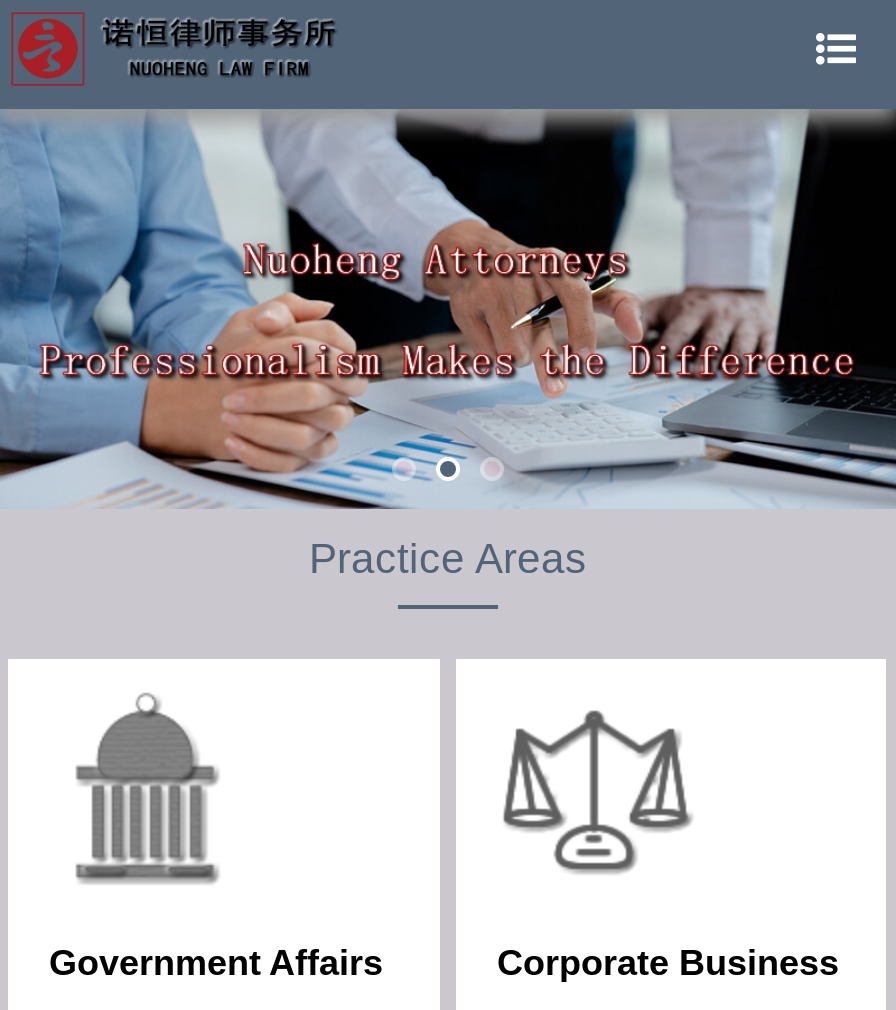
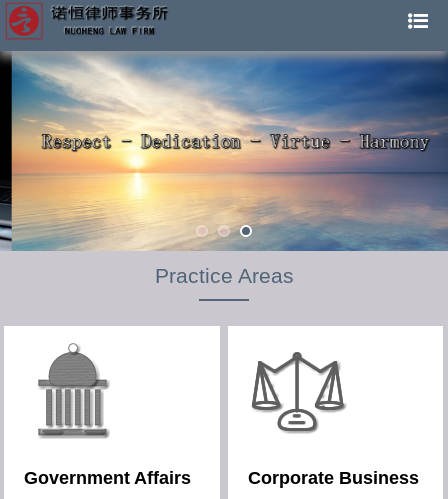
[6,109,890,511] [image] -> [3,51,445,252] [image]

